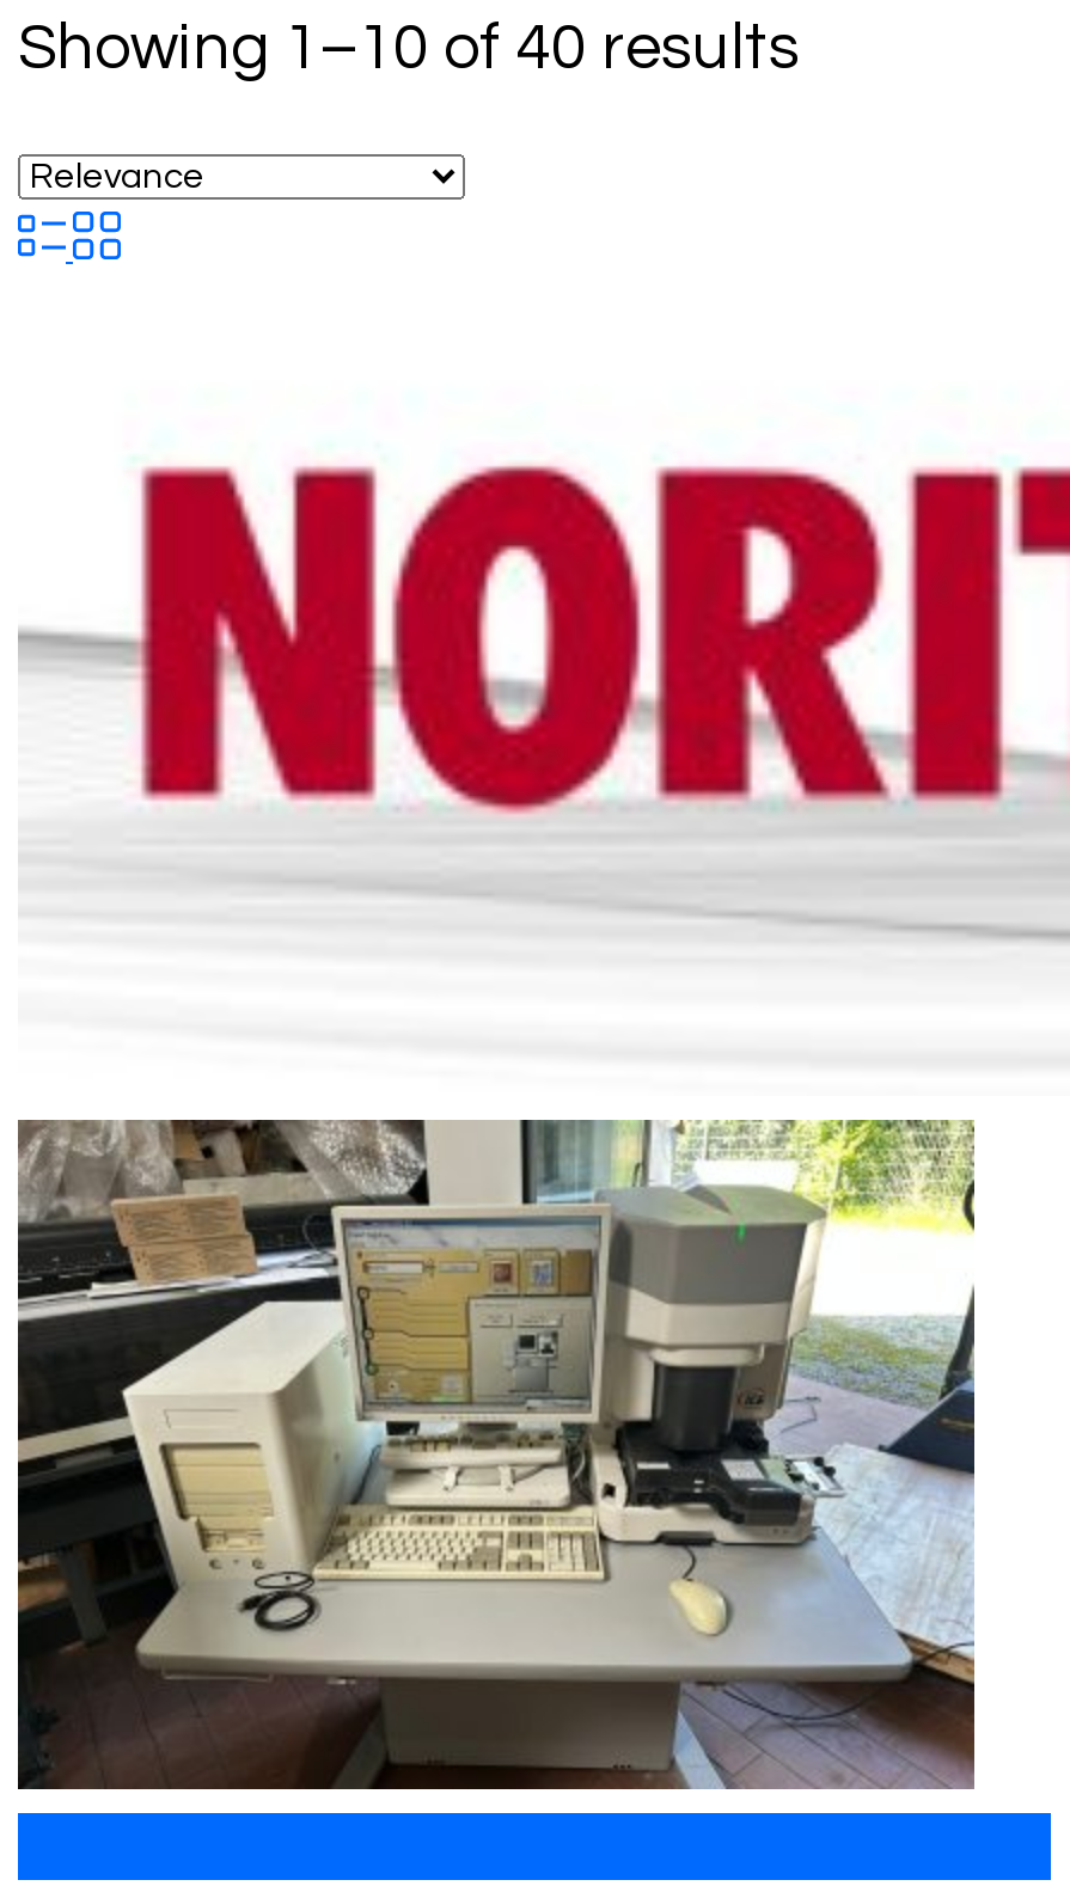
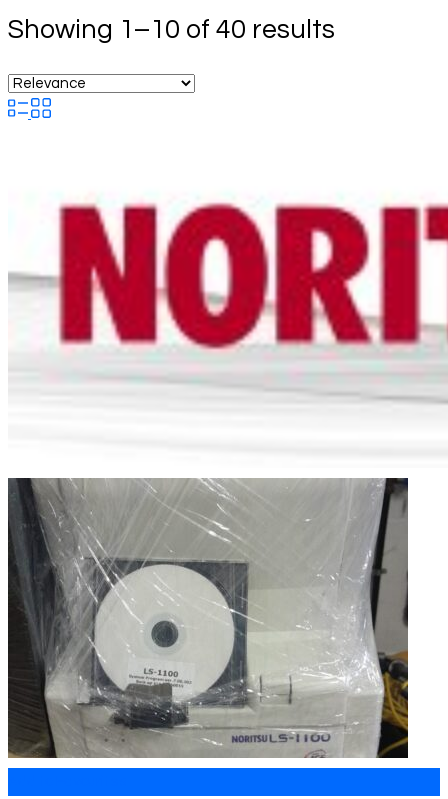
[16,1117,977,1792] [image] -> [7,478,409,759] [image]

